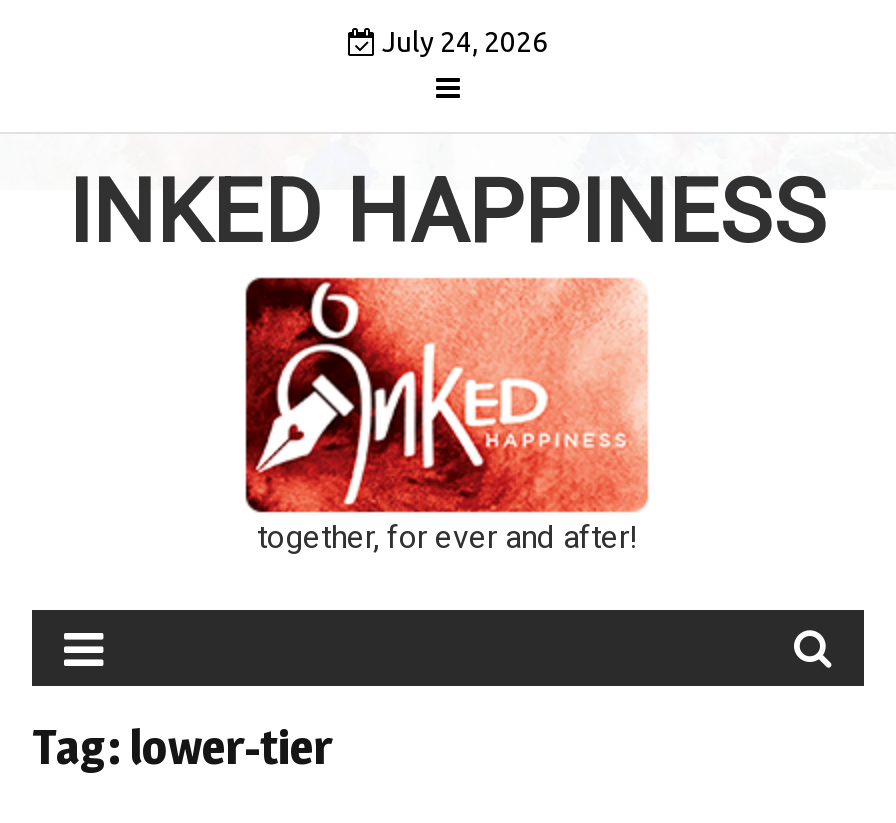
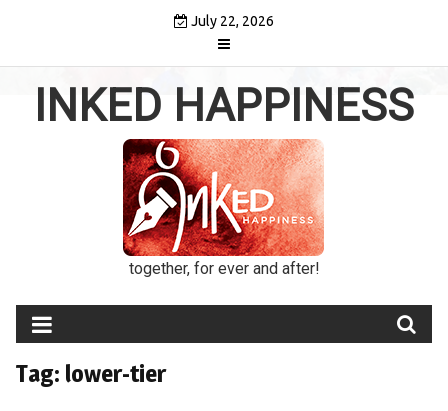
[376,26,548,58] July 24, 2026 -> [188,13,274,29] July 22, 2026

